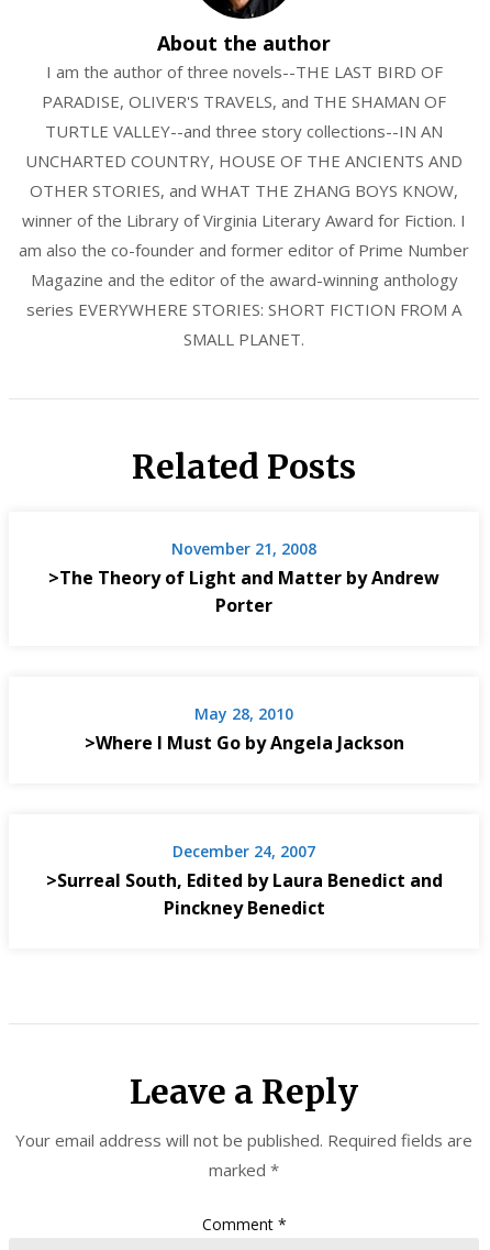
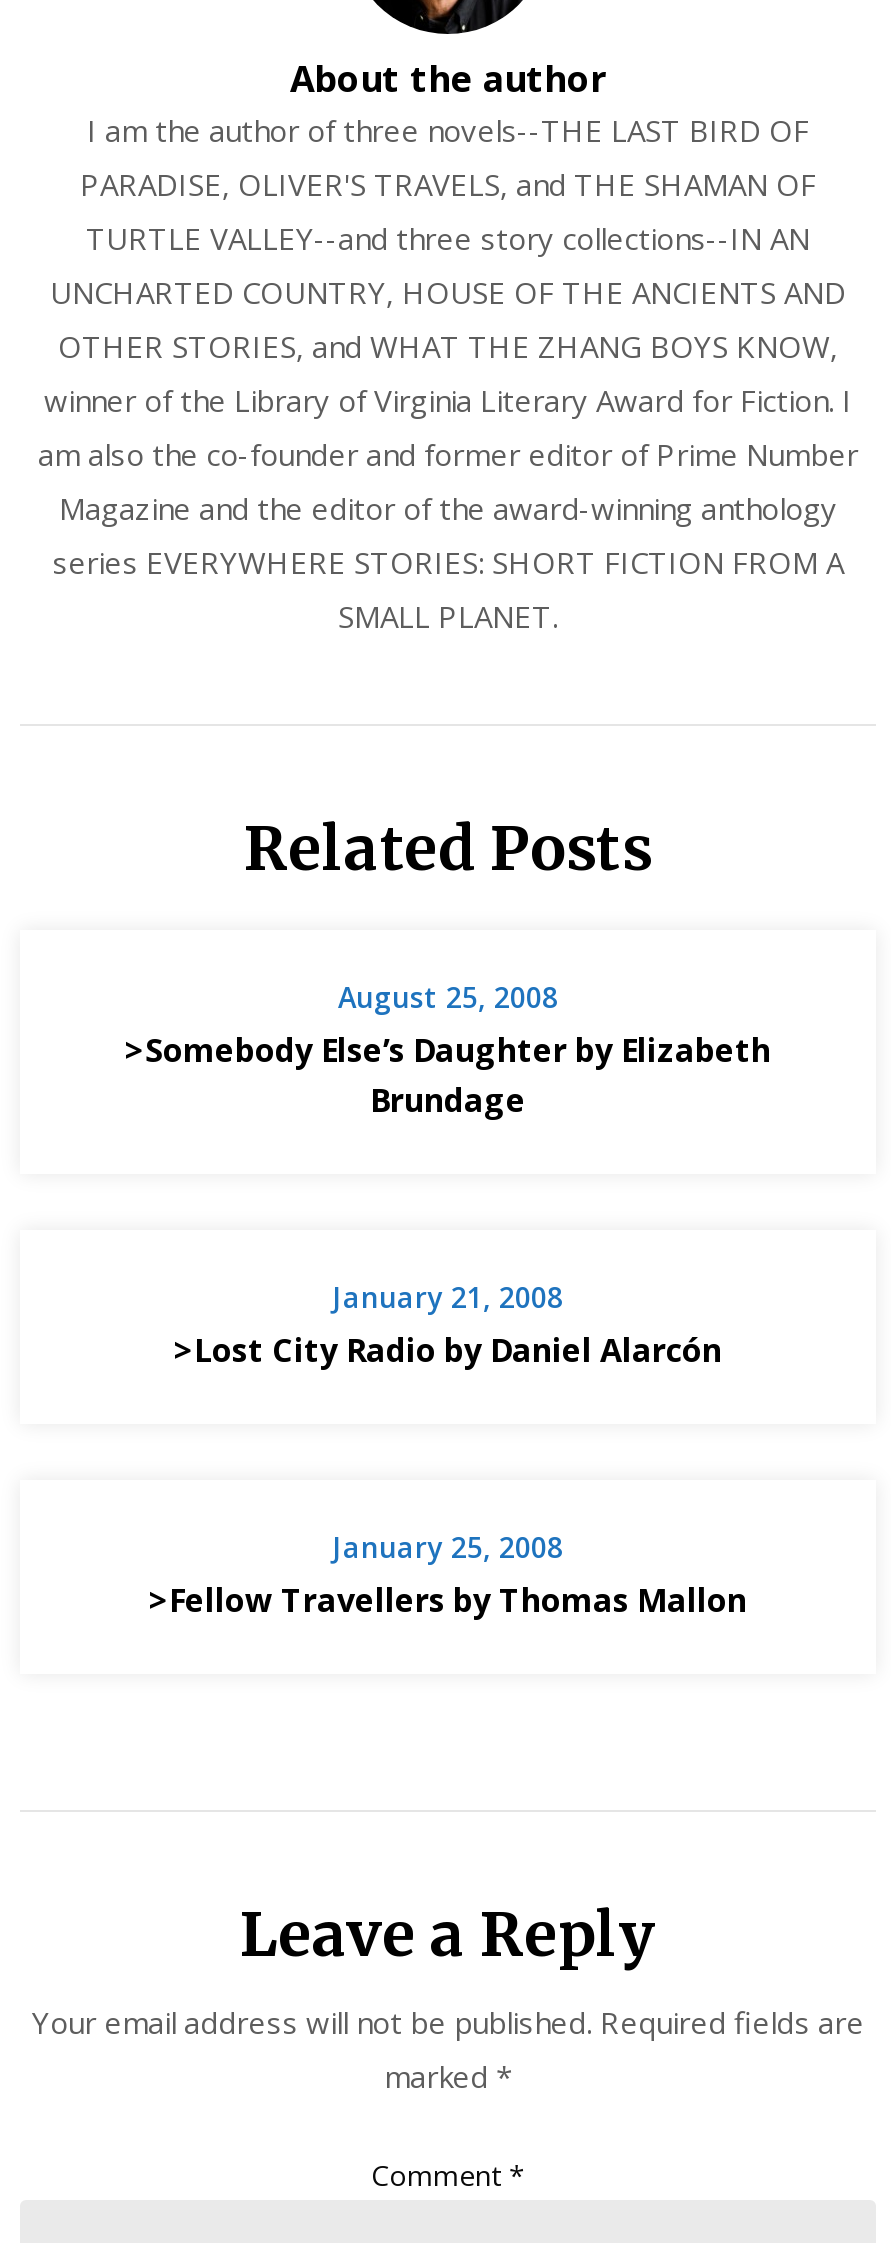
[48,538,439,618] November 21, 2008 | >The Theory of Light and Matter by Andrew | Porter -> [125,978,771,1122] August 25, 2008 | >Somebody Else’s Daughter by Elizabeth | Brundage
[84,703,404,755] May 28, 2010 | >Where I Must Go by Angela Jackson -> [174,1278,722,1372] January 21, 2008 | >Lost City Radio by Daniel Alarcón
[46,841,442,920] December 24, 2007 | >Surreal South, Edited by Laura Benedict and | Pinckney Benedict -> [149,1528,747,1622] January 25, 2008 | >Fellow Travellers by Thomas Mallon

